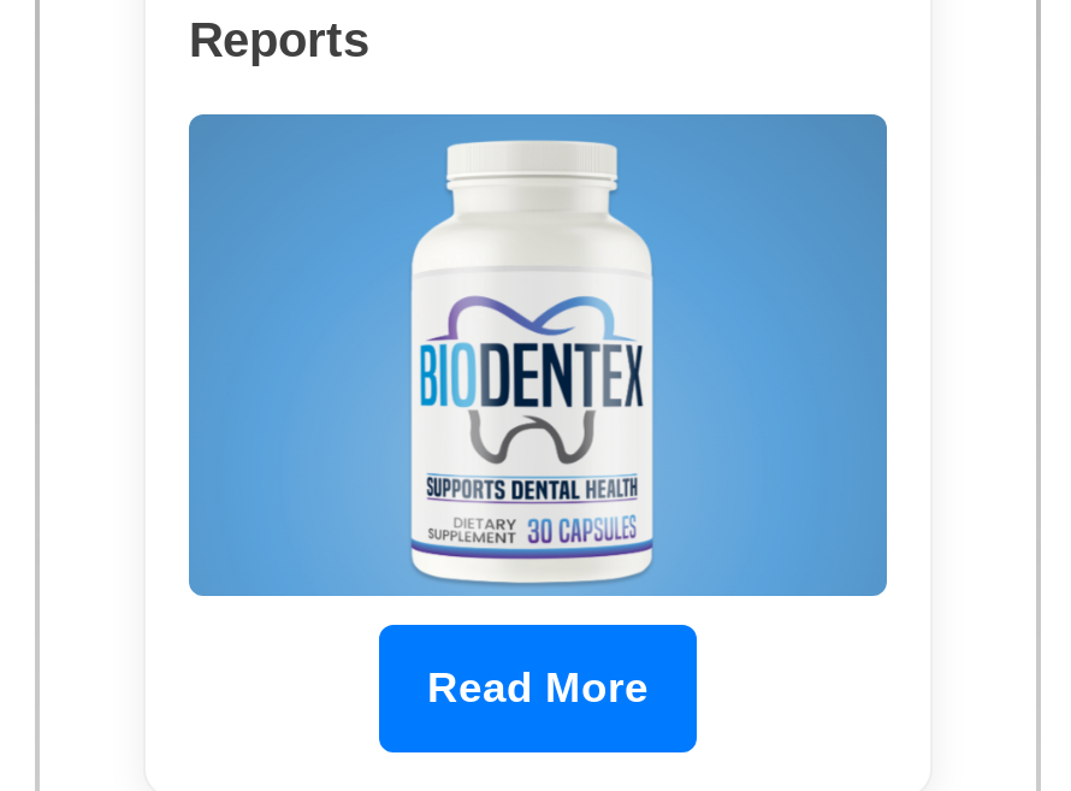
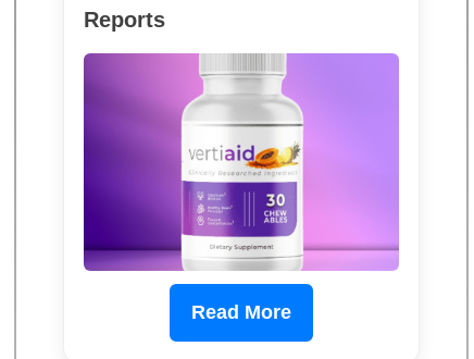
[187,112,889,598] [image] -> [83,52,400,271] [image]

